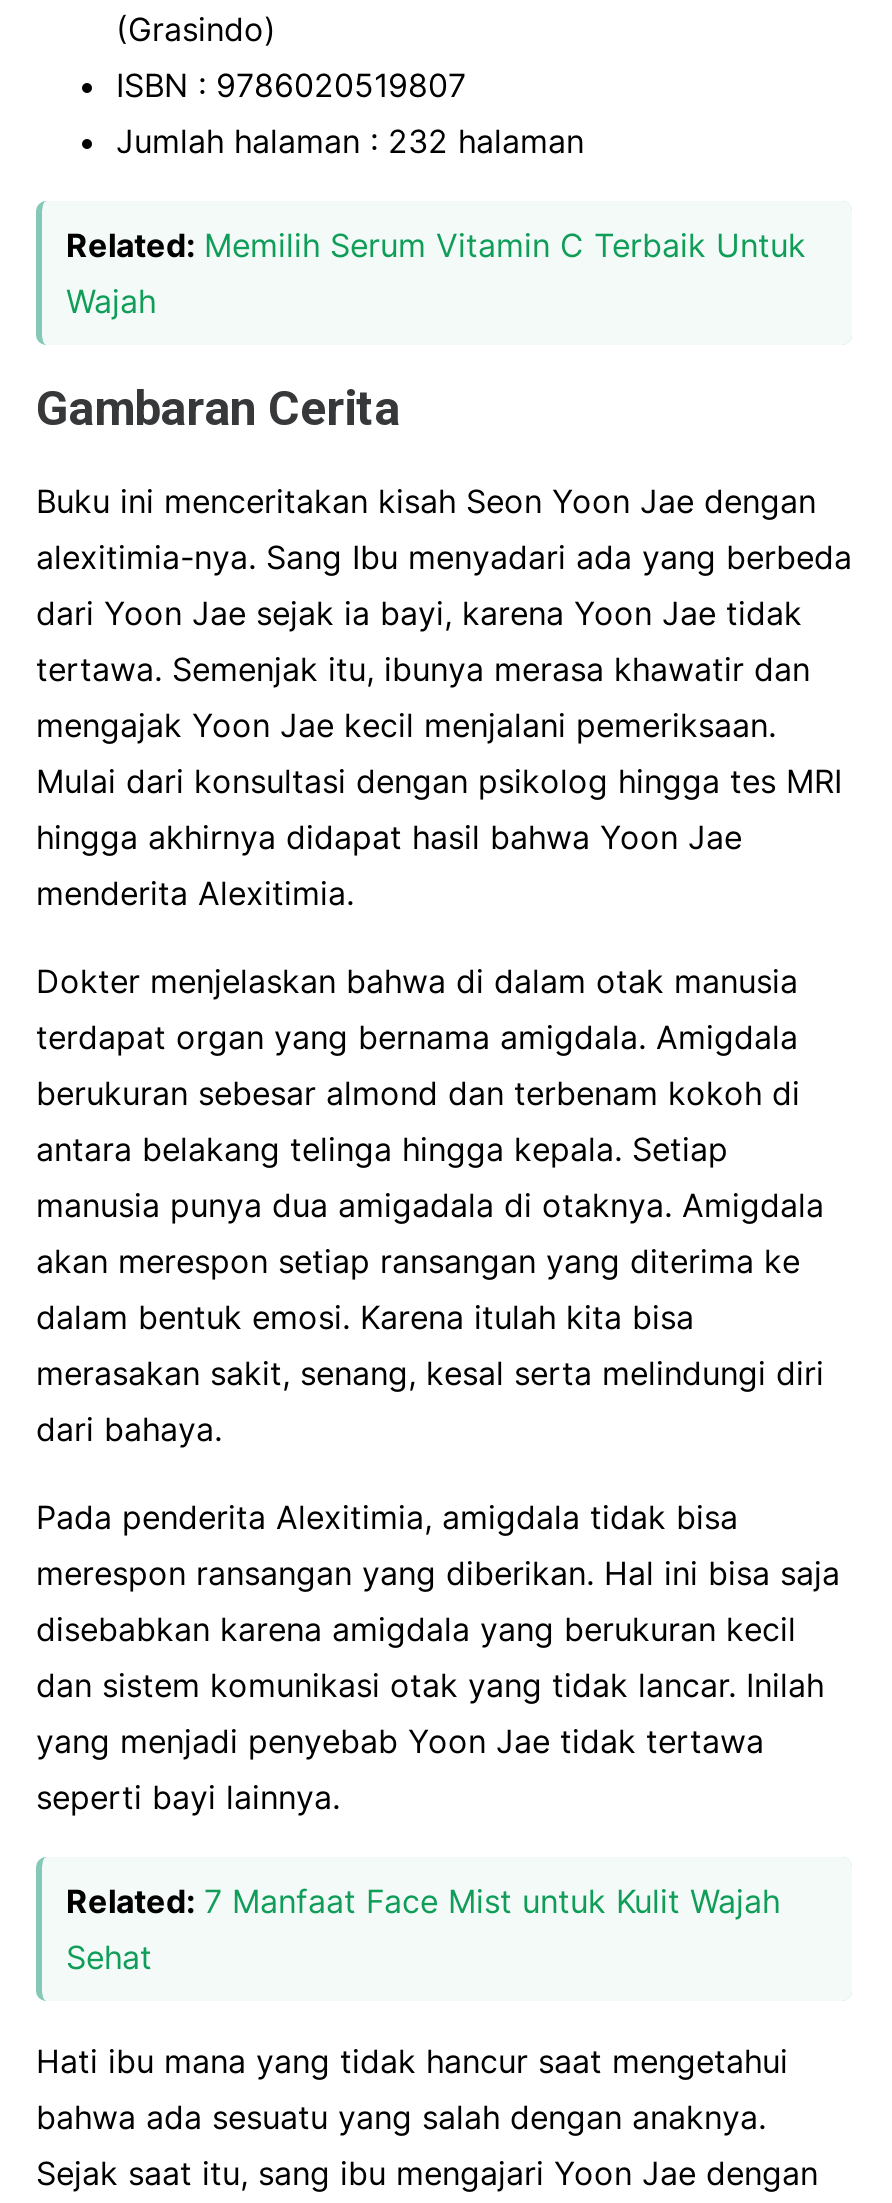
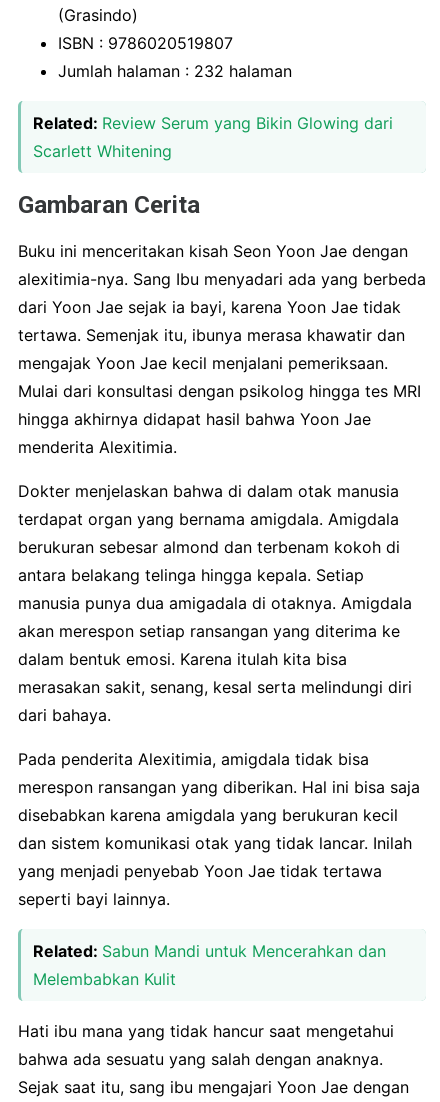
[66,224,806,320] Related: Memilih Serum Vitamin C Terbaik Untuk | Wajah -> [33,113,393,161] Related: Review Serum yang Bikin Glowing dari | Scarlett Whitening
[66,1880,780,1976] Related: 7 Manfaat Face Mist untuk Kulit Wajah | Sehat -> [33,941,386,989] Related: Sabun Mandi untuk Mencerahkan dan | Melembabkan Kulit

